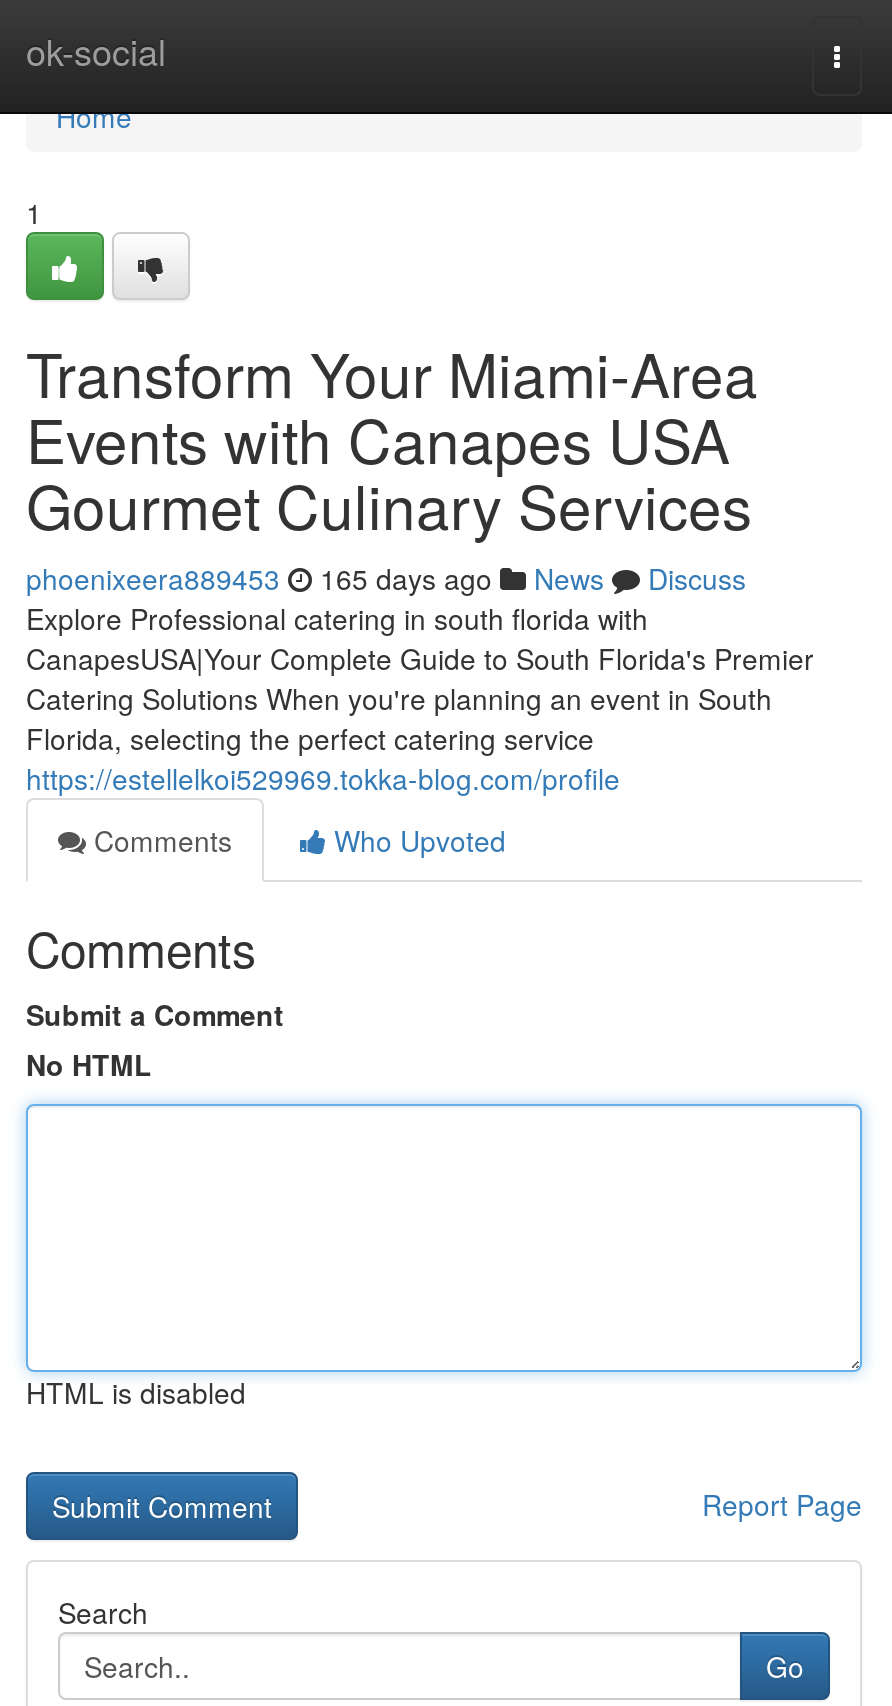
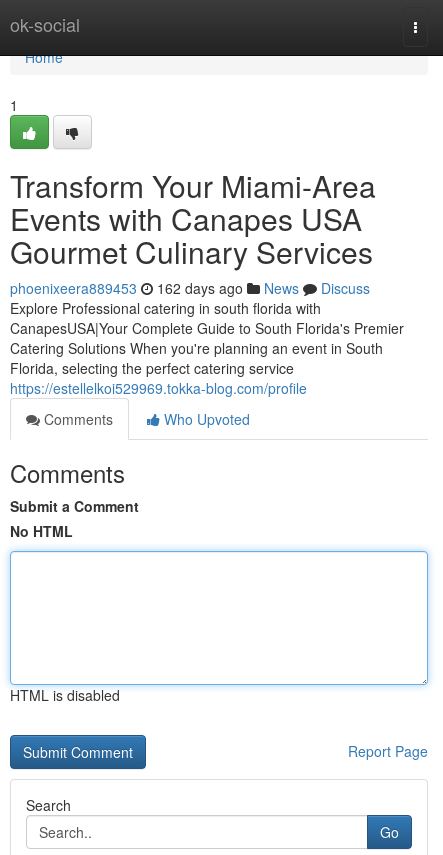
[26,558,746,598] phoenixeera889453 165 days ago News Discuss -> [10,278,370,298] phoenixeera889453 162 days ago News Discuss

